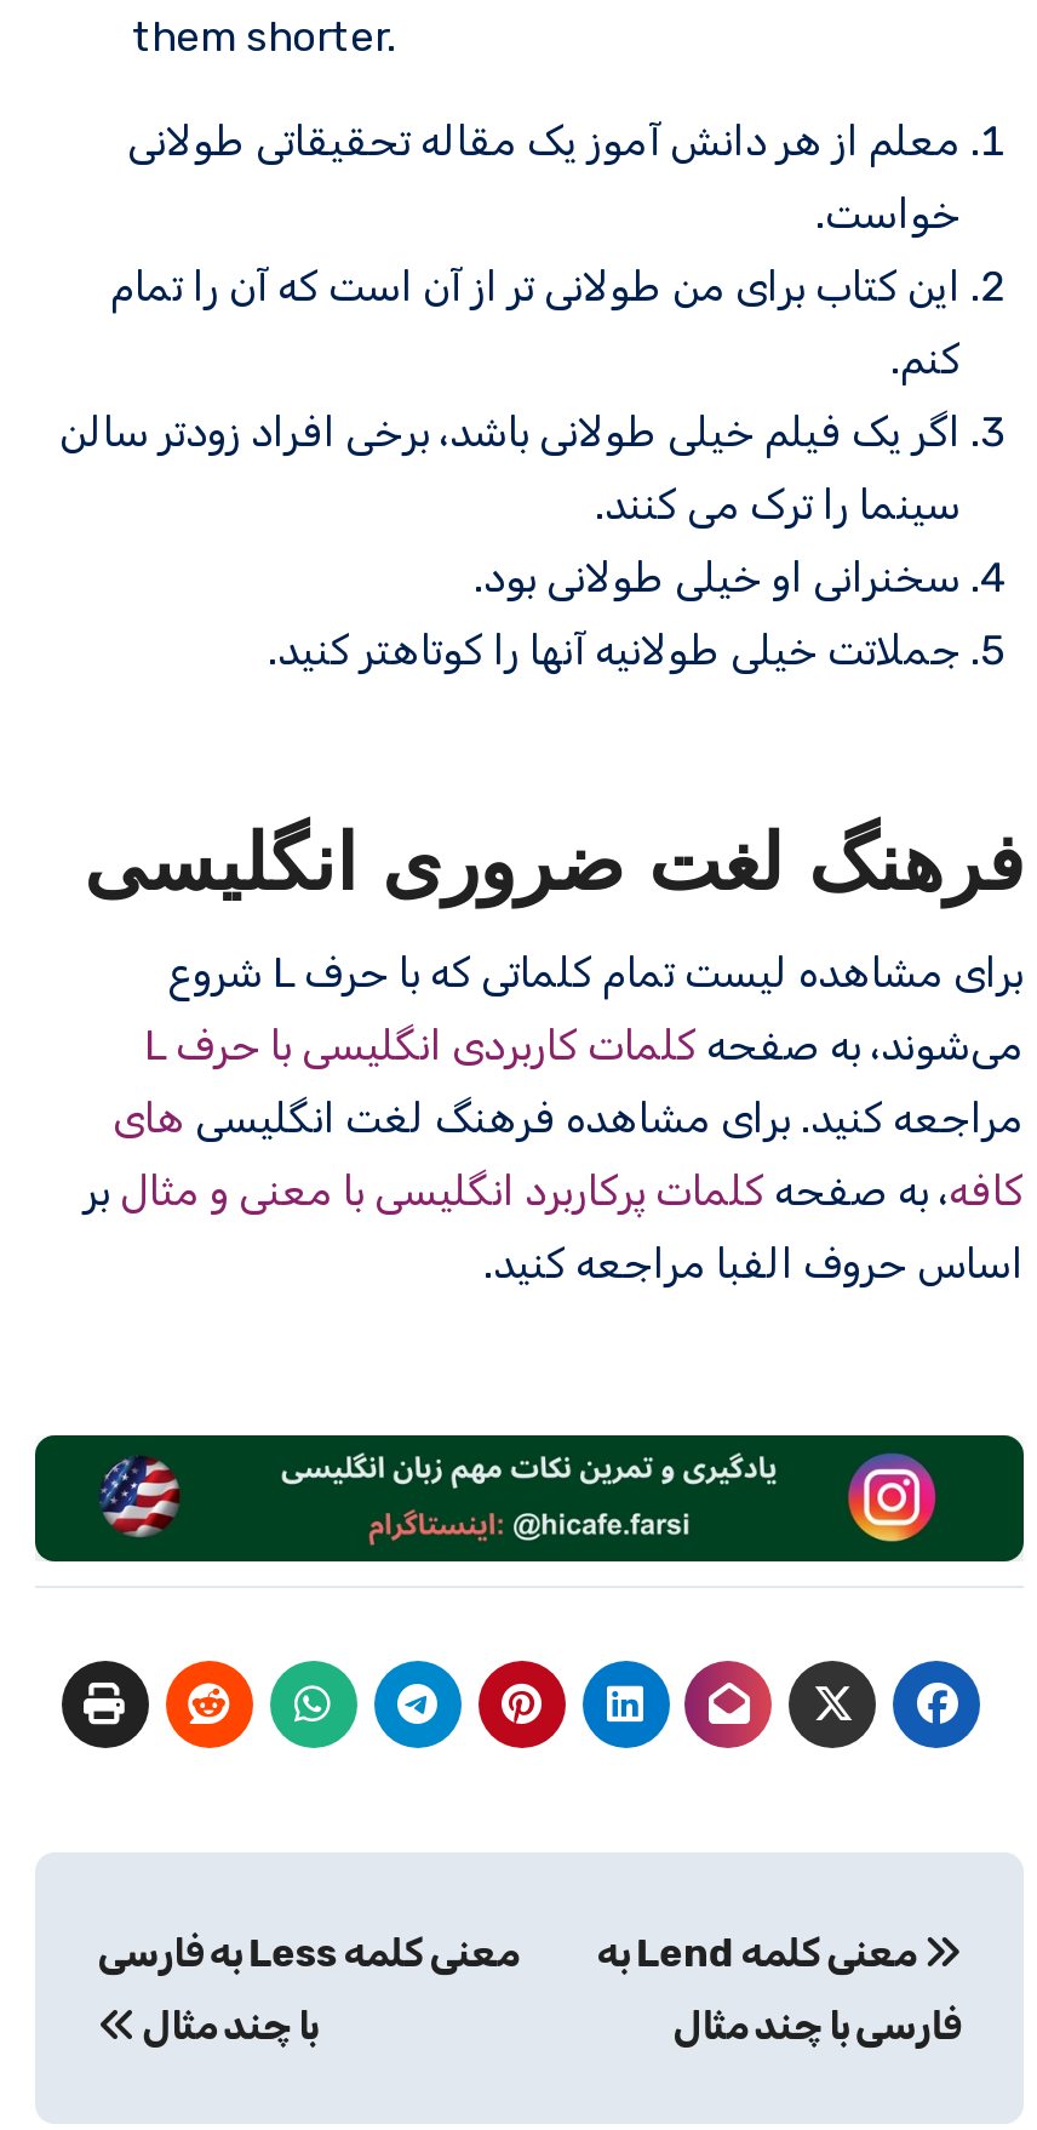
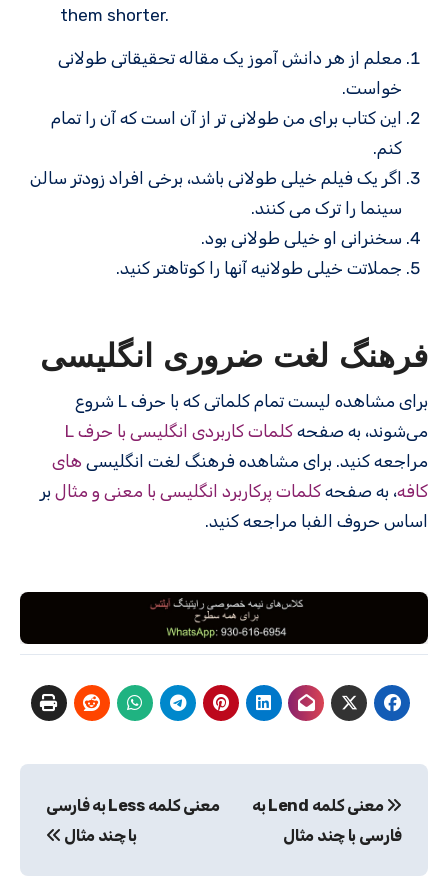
[35,1435,1024,1561] [image] -> [20,592,428,644] [image]

